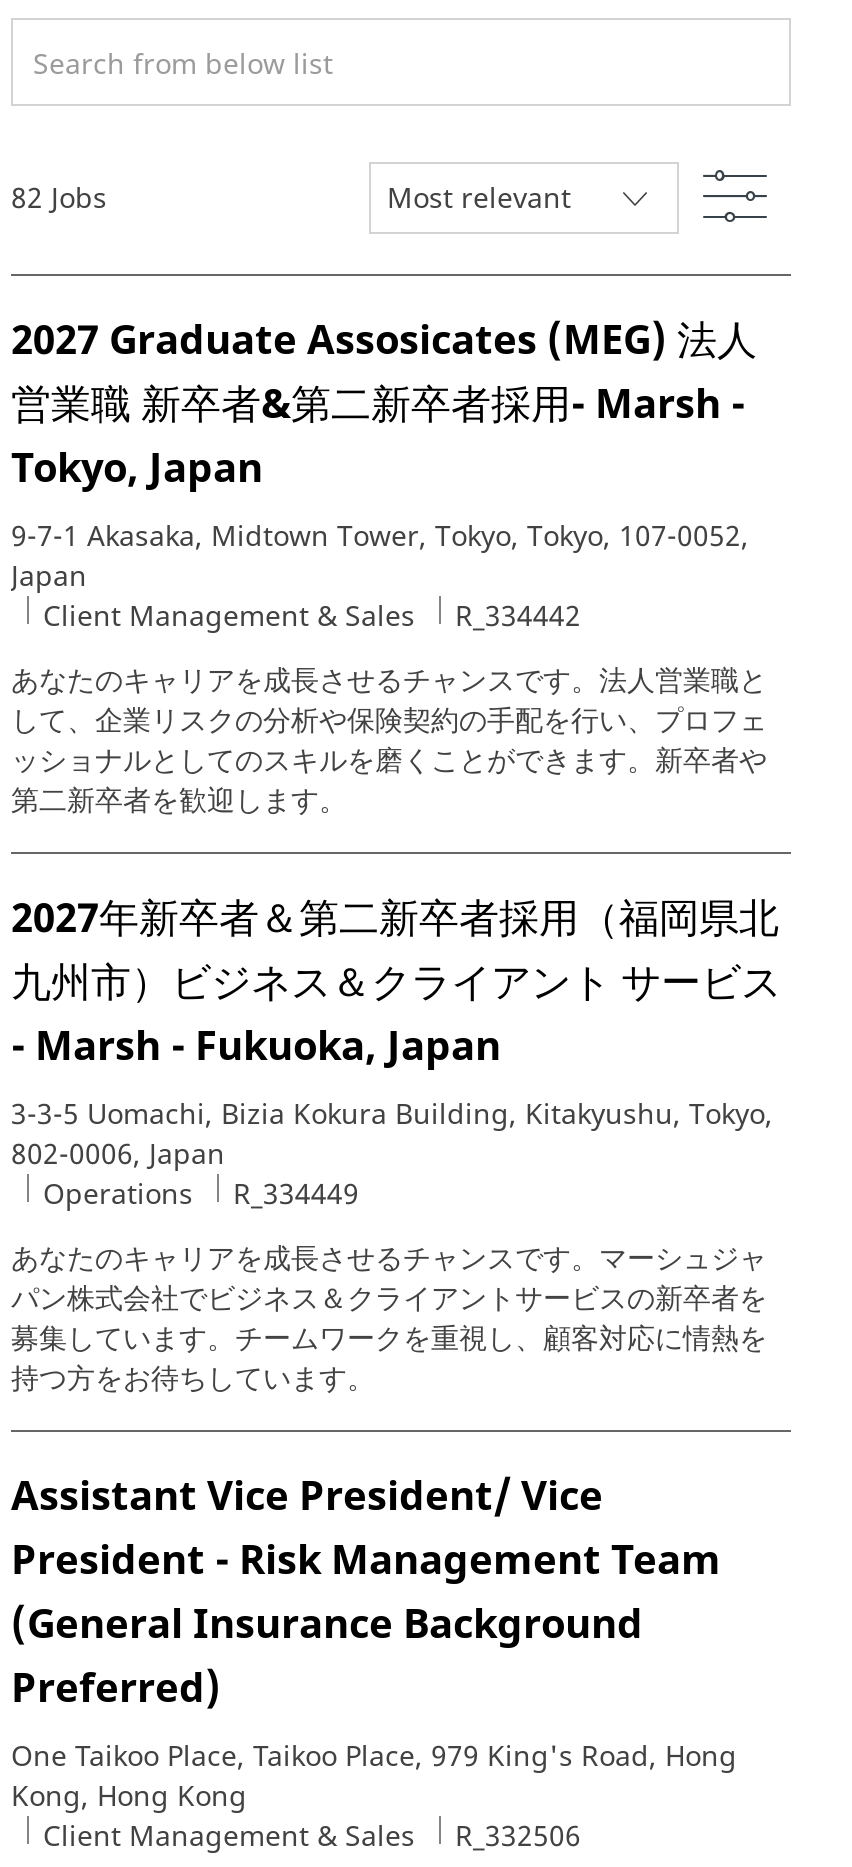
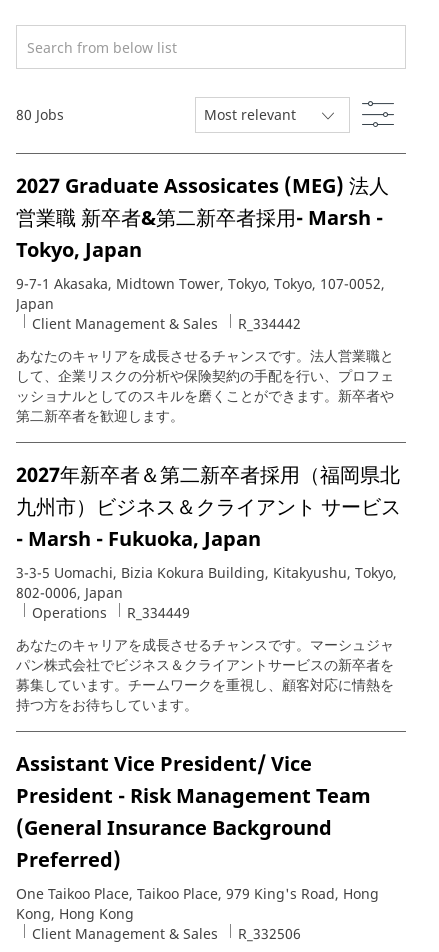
[11,178,107,216] 82 Jobs -> [16,105,64,124] 80 Jobs

